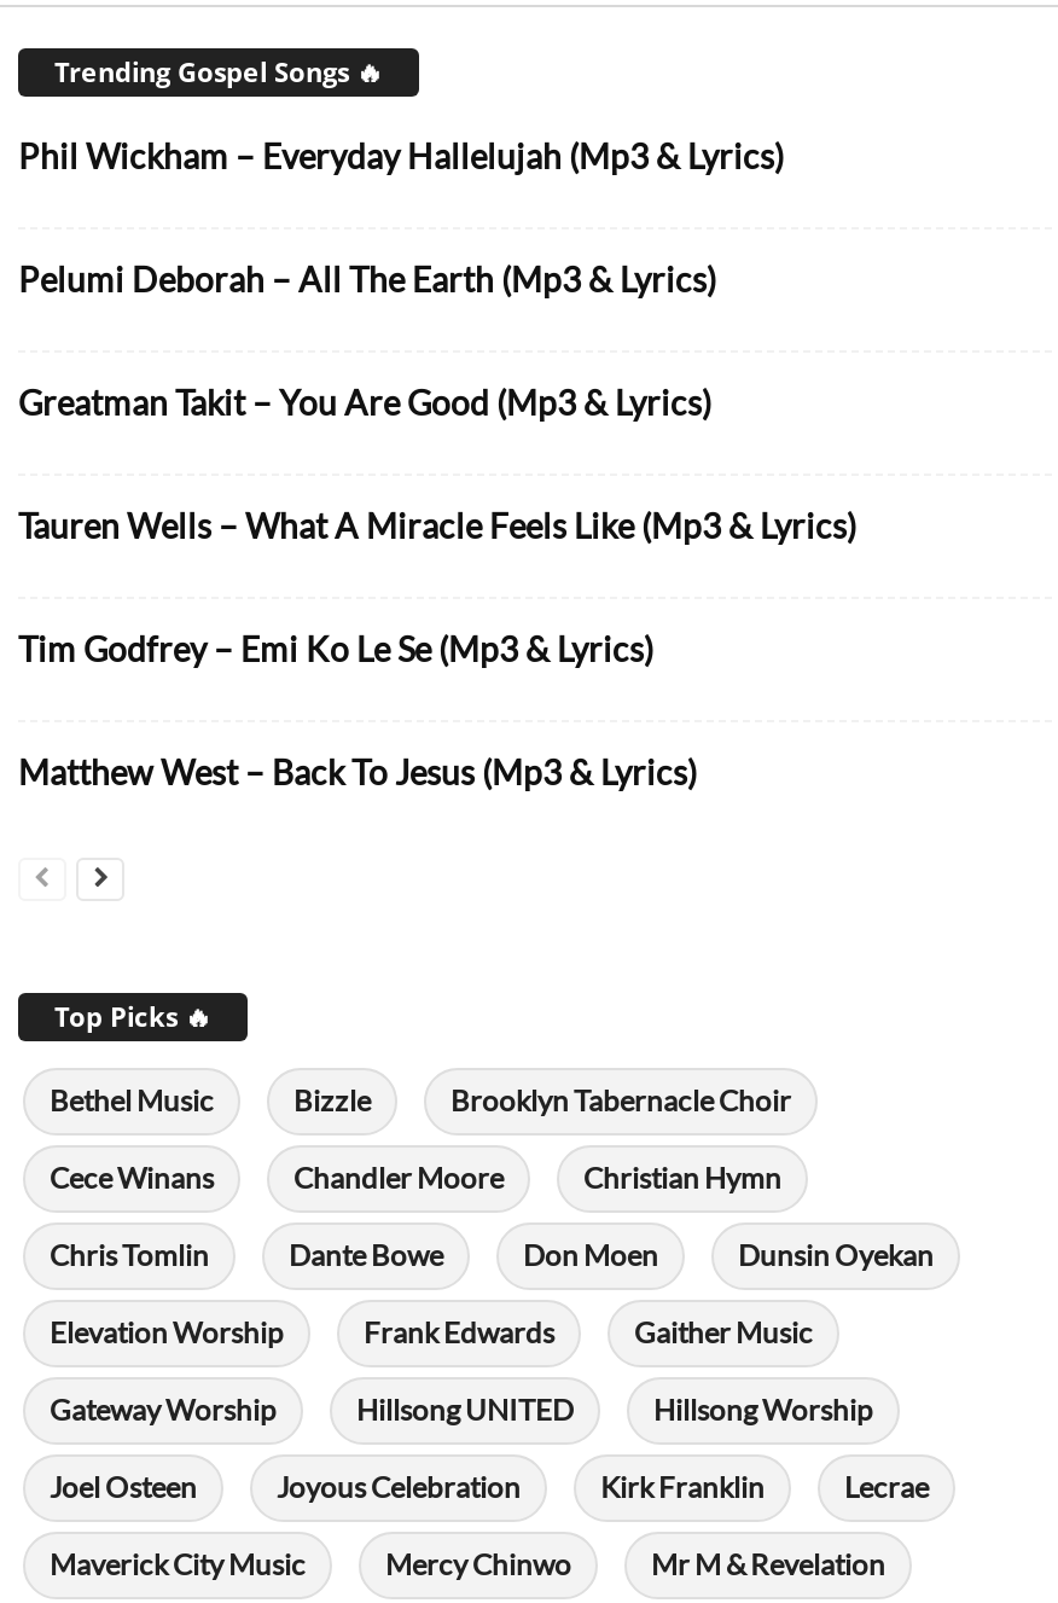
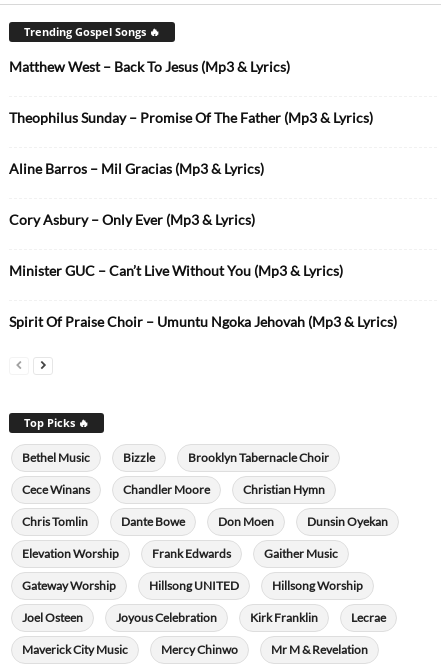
[18,135,856,669] Phil Wickham – Everyday Hallelujah (Mp3 & Lyrics) | Pelumi Deborah – All The Earth (Mp3 & Lyrics) | Greatman Takit – You Are Good (Mp3 & Lyrics) | Tauren Wells – What A Miracle Feels Like (Mp3 & Lyrics) | Tim Godfrey – Emi Ko Le Se (Mp3 & Lyrics) -> none
moved [18,751,697,792] -> [9,58,290,75]: Matthew West – Back To Jesus (Mp3 & Lyrics)
none -> [9,109,397,330] Theophilus Sunday – Promise Of The Father (Mp3 & Lyrics) | Aline Barros – Mil Gracias (Mp3 & Lyrics) | Cory Asbury – Only Ever (Mp3 & Lyrics) | Minister GUC – Can’t Live Without You (Mp3 & Lyrics) | Spirit Of Praise Choir – Umuntu Ngoka Jehovah (Mp3 & Lyrics)

